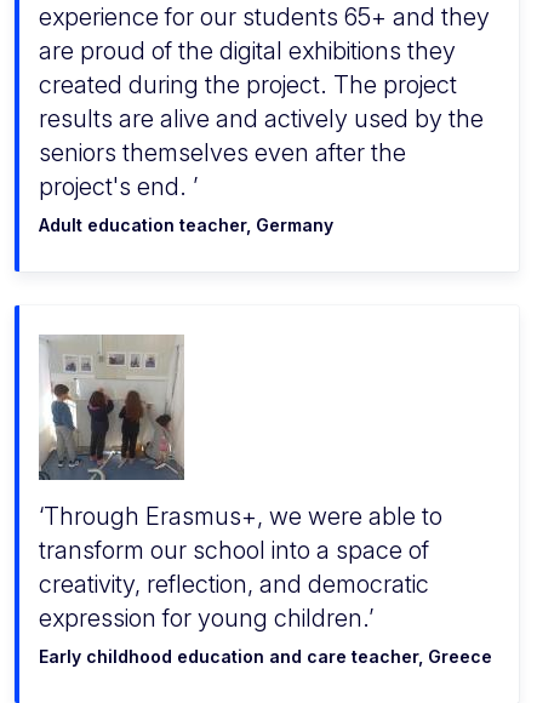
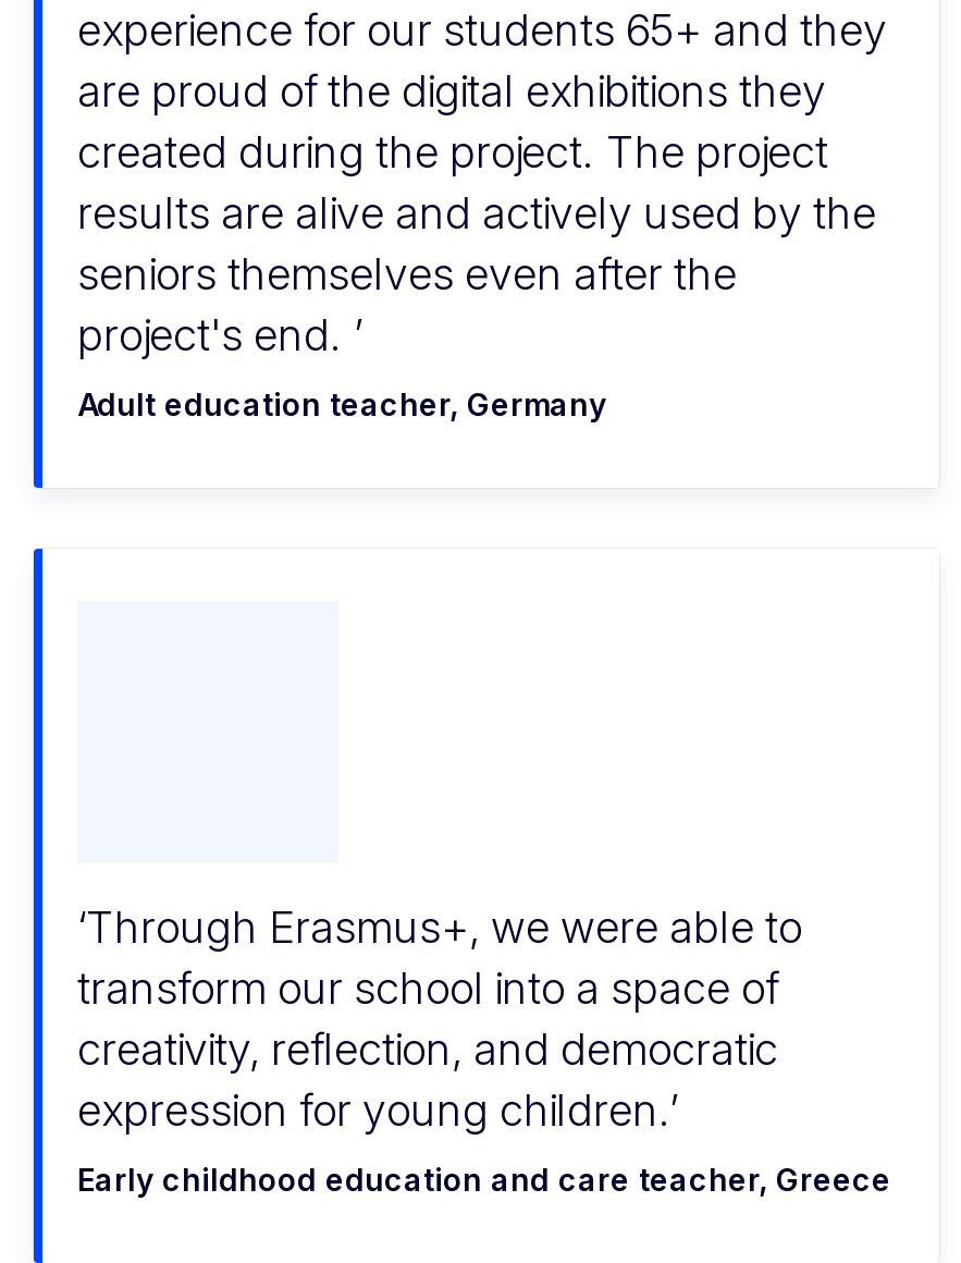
[38,333,185,481] [image] -> none

